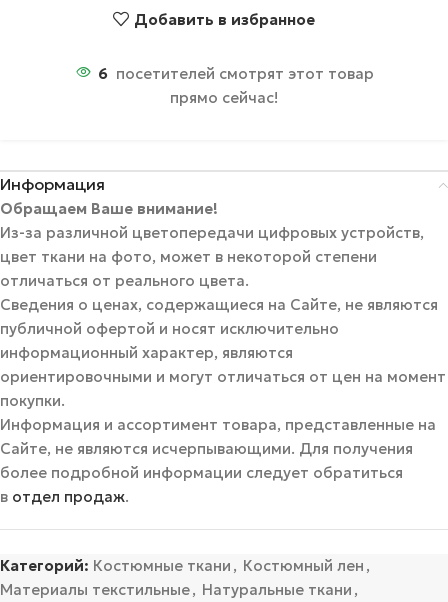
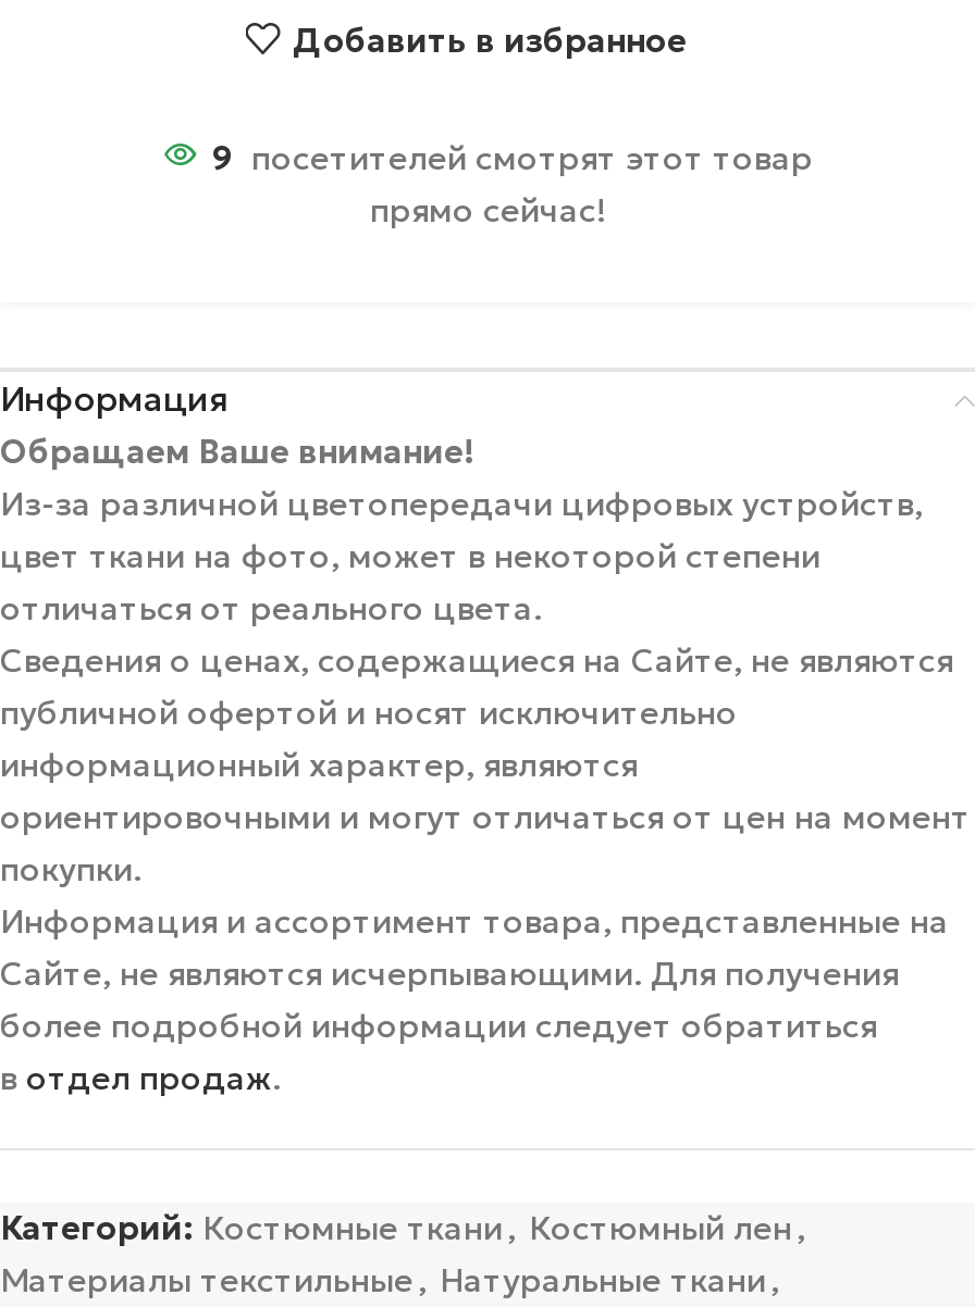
[97,64,373,83] 6 посетителей смотрят этот товар -> [212,137,813,179] 9 посетителей смотрят этот товар

